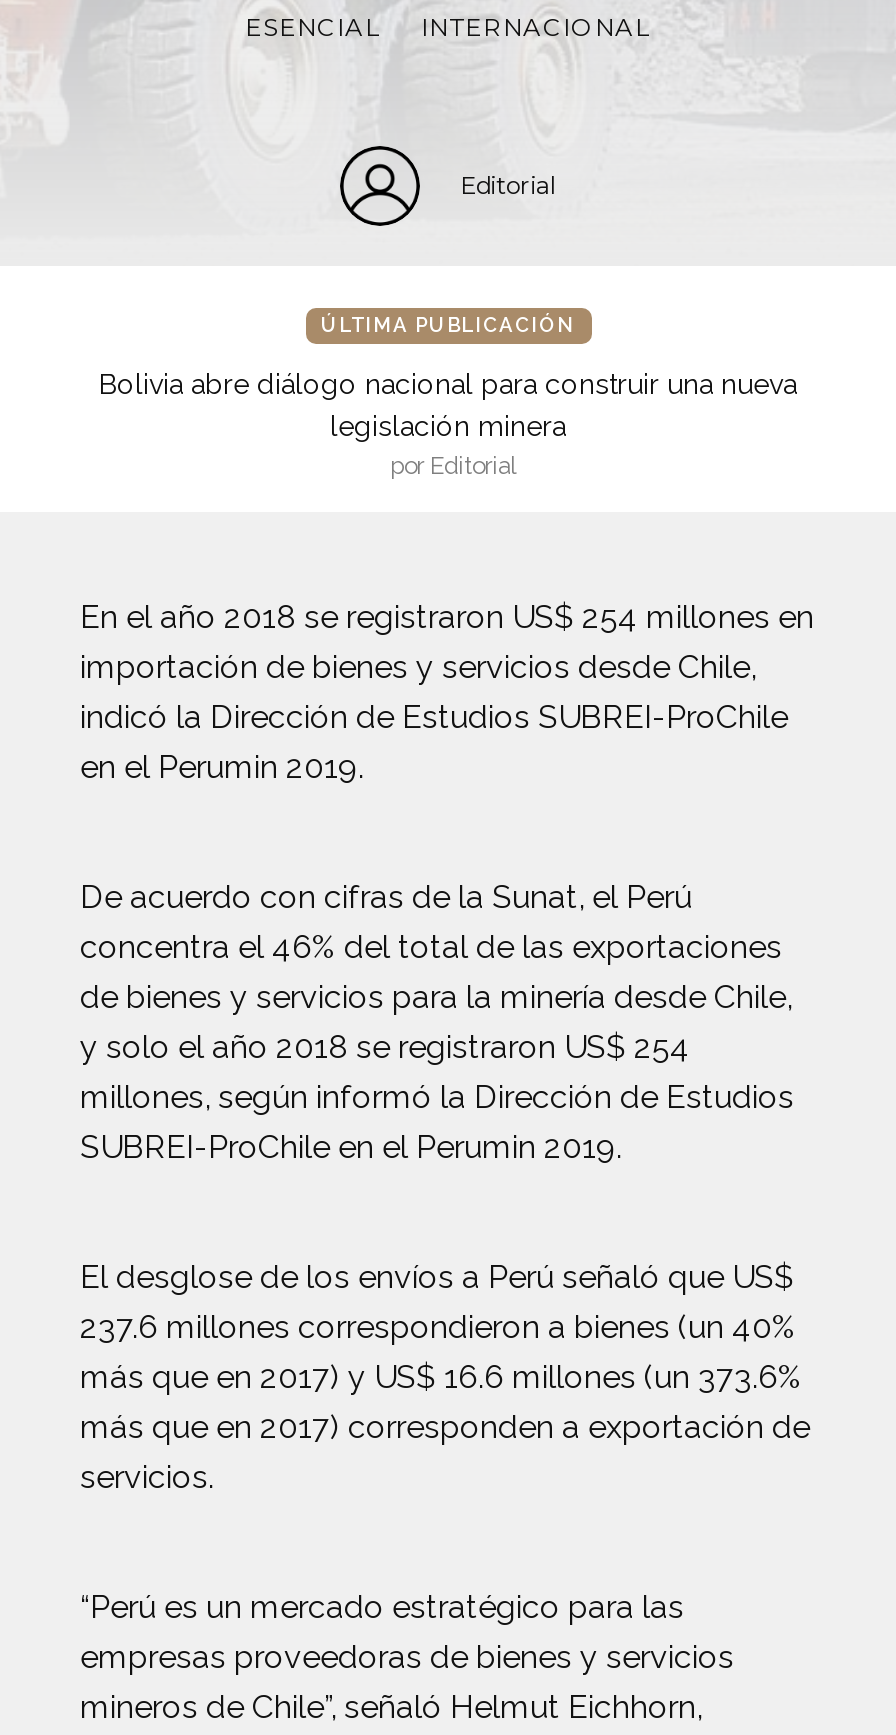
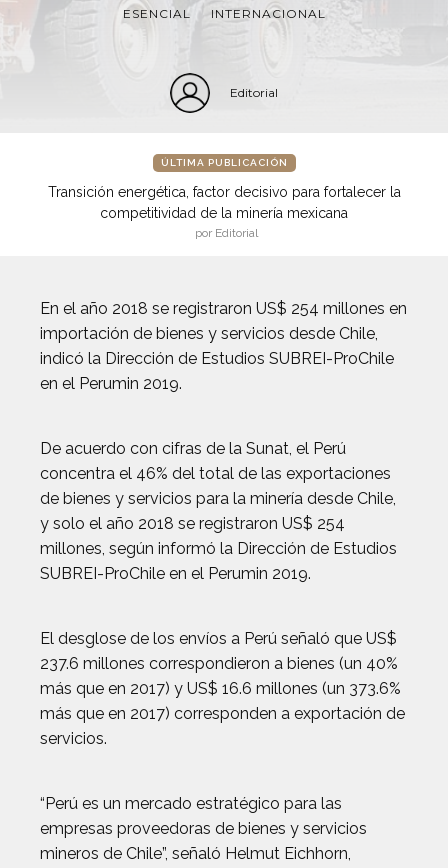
[99,368,797,442] Bolivia abre diálogo nacional para construir una nueva | legislación minera -> [47,184,400,221] Transición energética, factor decisivo para fortalecer la | competitividad de la minería mexicana

